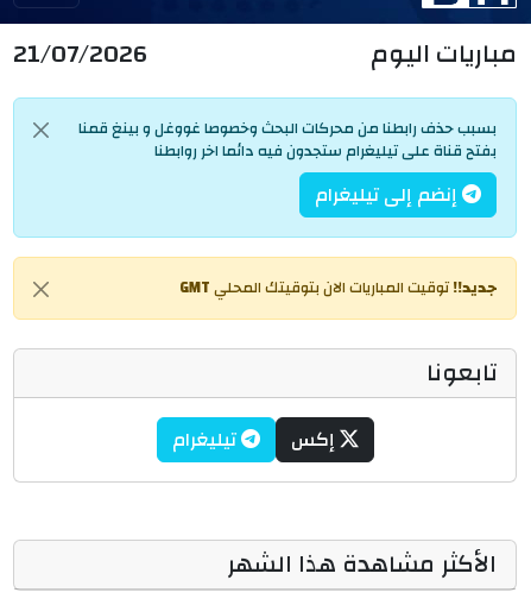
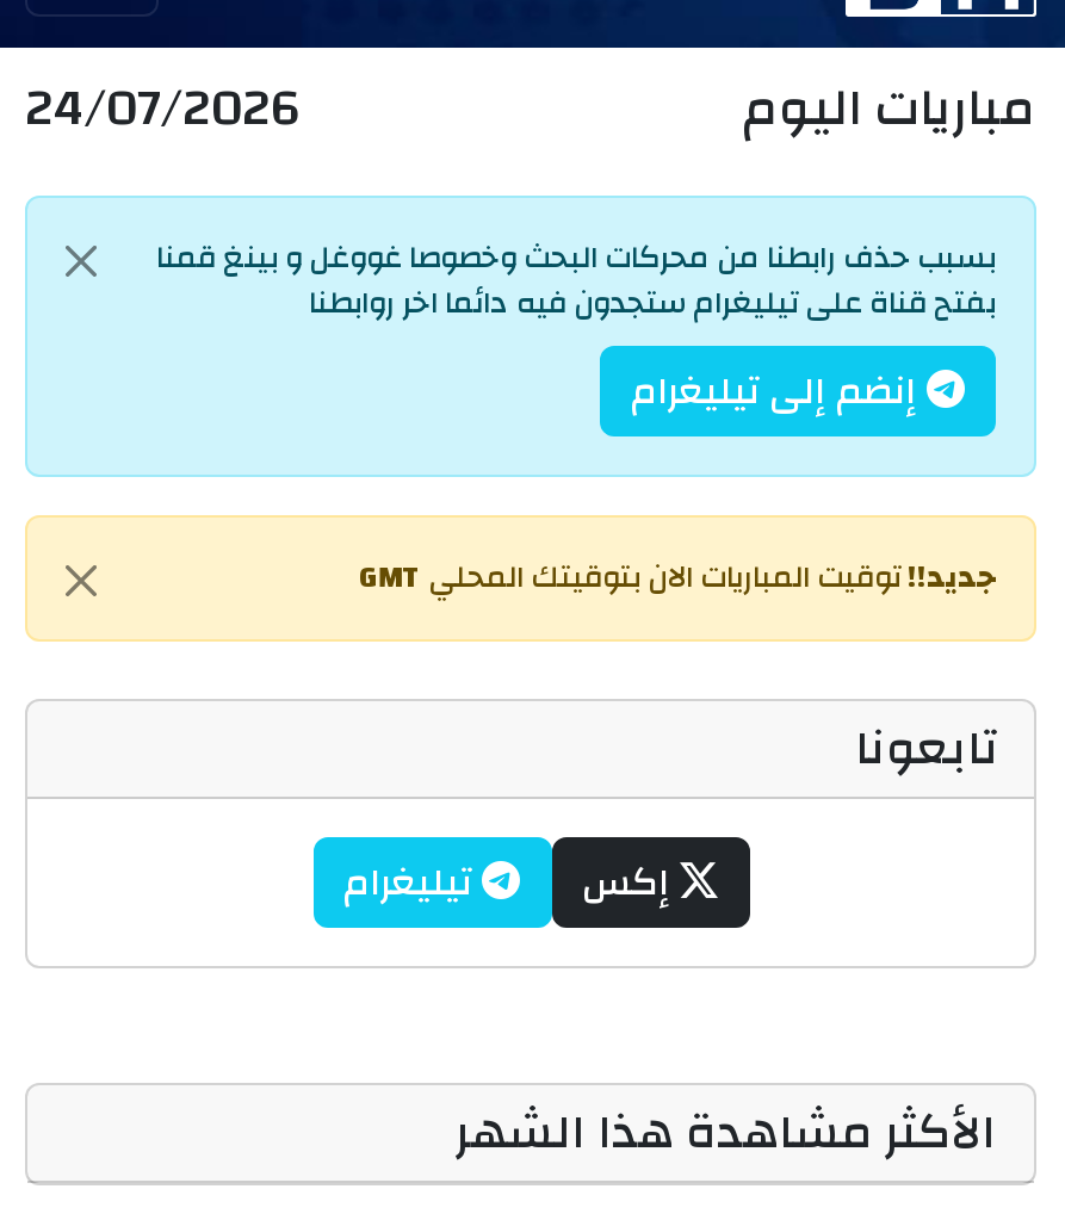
[13,30,147,77] 21/07/2026 -> [25,60,299,155] 24/07/2026

